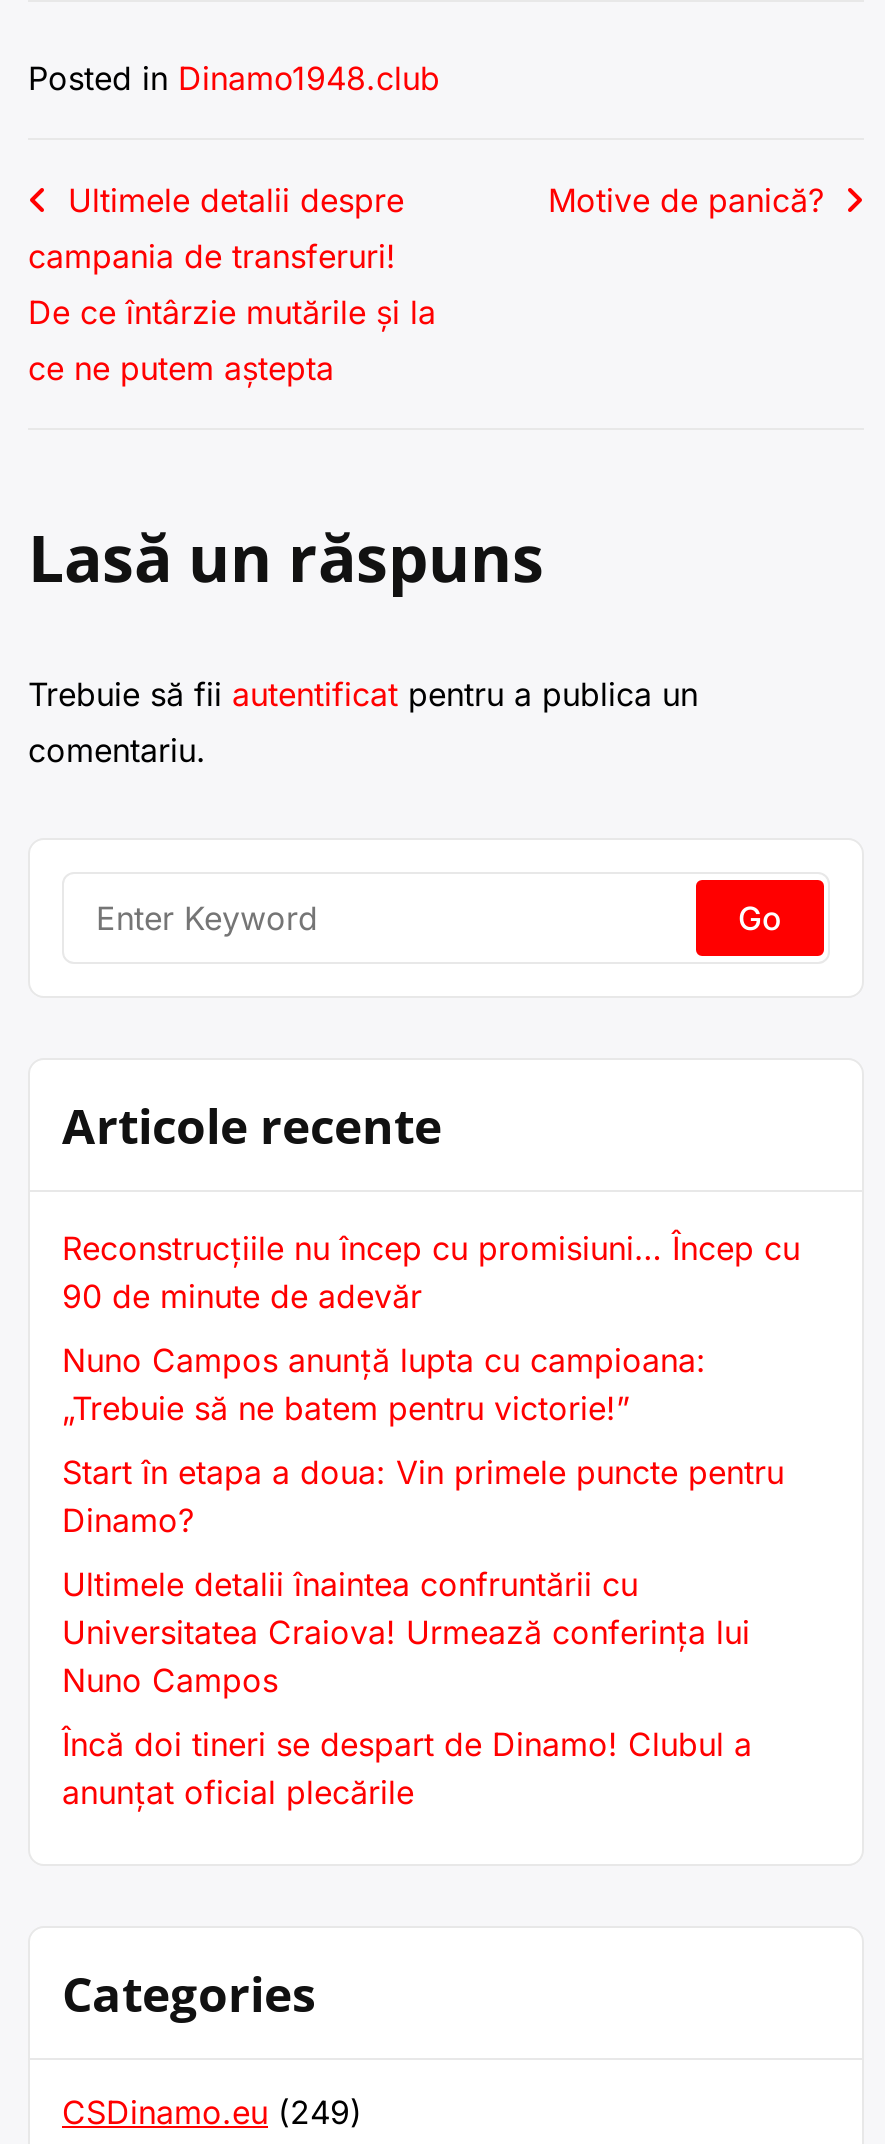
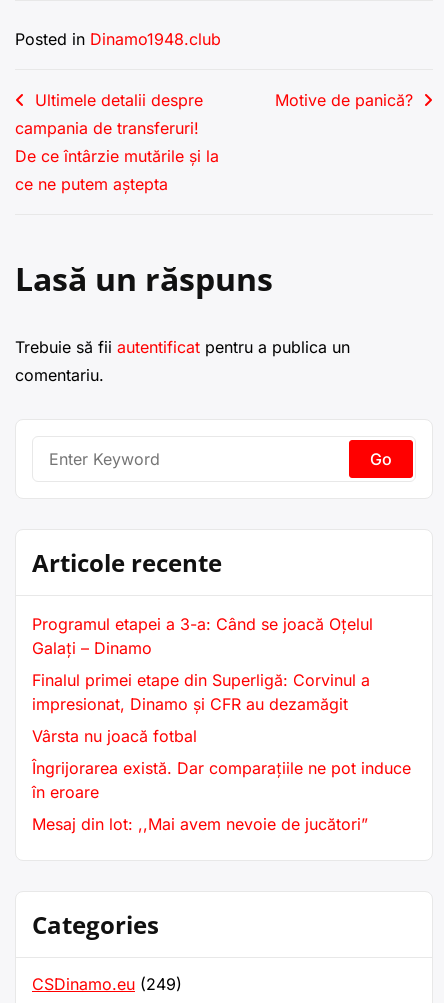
[62,1228,800,1316] Reconstrucțiile nu încep cu promisiuni… Încep cu | 90 de minute de adevăr -> [32,614,373,658] Programul etapei a 3-a: Când se joacă Oțelul | Galați – Dinamo
[62,1340,706,1428] Nuno Campos anunță lupta cu campioana: | „Trebuie să ne batem pentru victorie!” -> [32,670,370,714] Finalul primei etape din Superligă: Corvinul a | impresionat, Dinamo și CFR au dezamăgit
[62,1452,784,1540] Start în etapa a doua: Vin primele puncte pentru | Dinamo? -> [32,726,197,746] Vârsta nu joacă fotbal
[62,1564,750,1700] Ultimele detalii înaintea confruntării cu | Universitatea Craiova! Urmează conferința lui | Nuno Campos -> [32,758,411,802] Îngrijorarea există. Dar comparațiile ne pot induce | în eroare
[62,1724,752,1812] Încă doi tineri se despart de Dinamo! Clubul a | anunțat oficial plecările -> [32,814,368,834] Mesaj din lot: ,,Mai avem nevoie de jucători”

